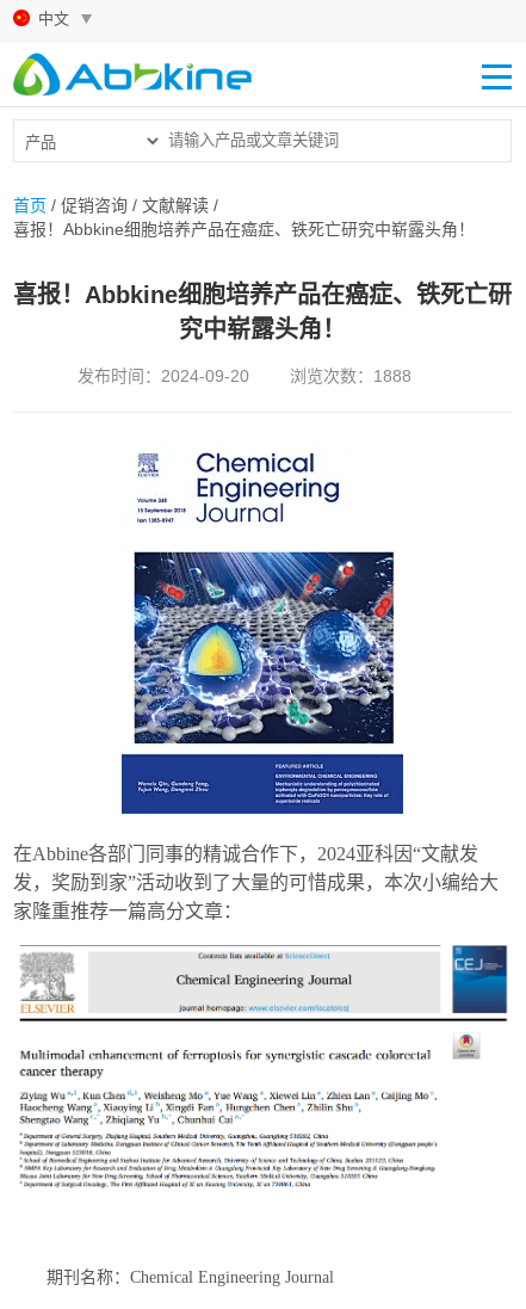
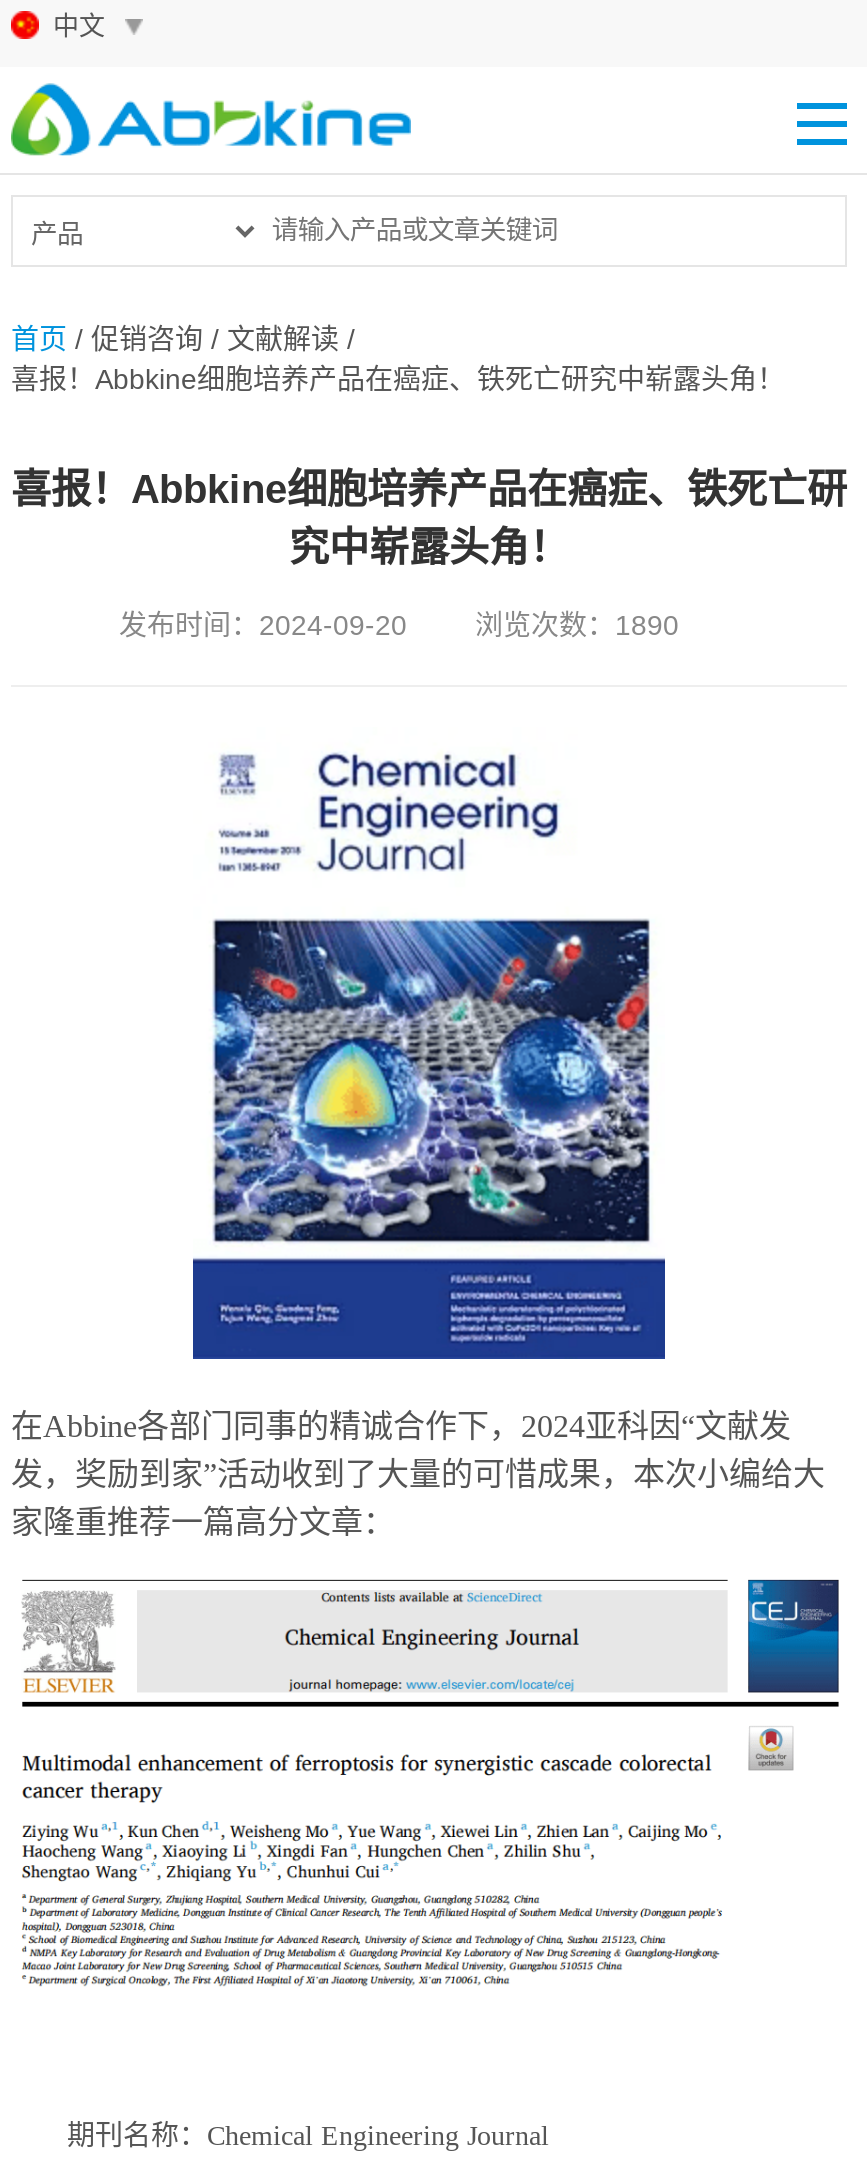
[290,366,411,385] 浏览次数：1888 -> [475,609,679,641] 浏览次数：1890

